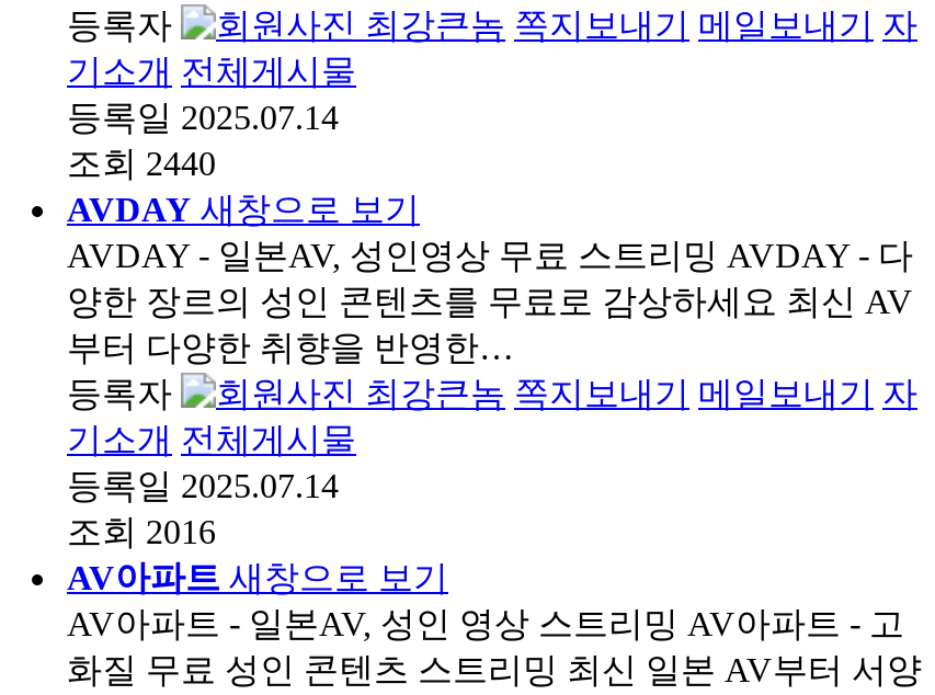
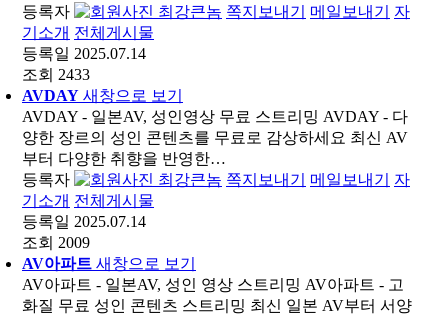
[67,145,216,183] 조회 2440 -> [22,66,90,83] 조회 2433
[67,514,216,551] 조회 2016 -> [22,234,90,251] 조회 2009

